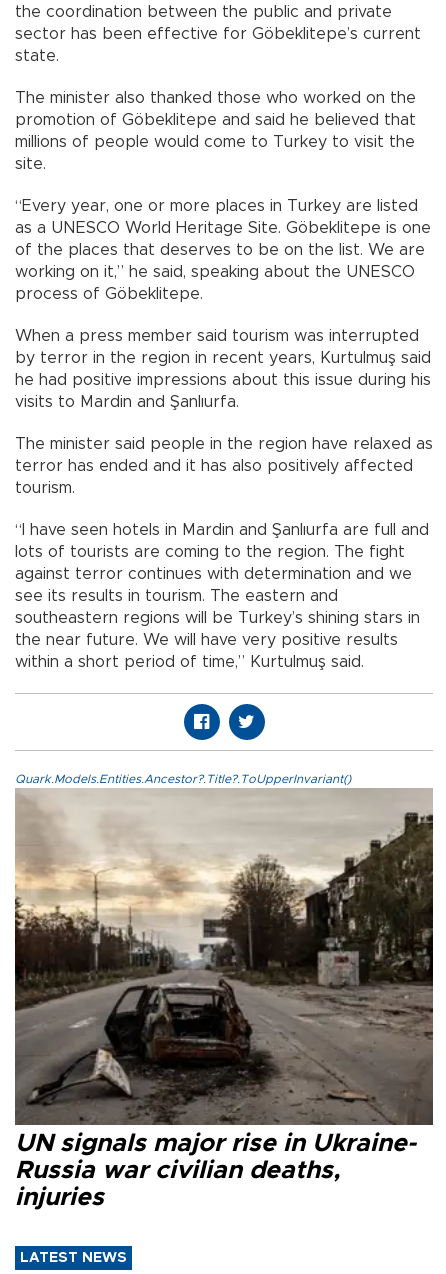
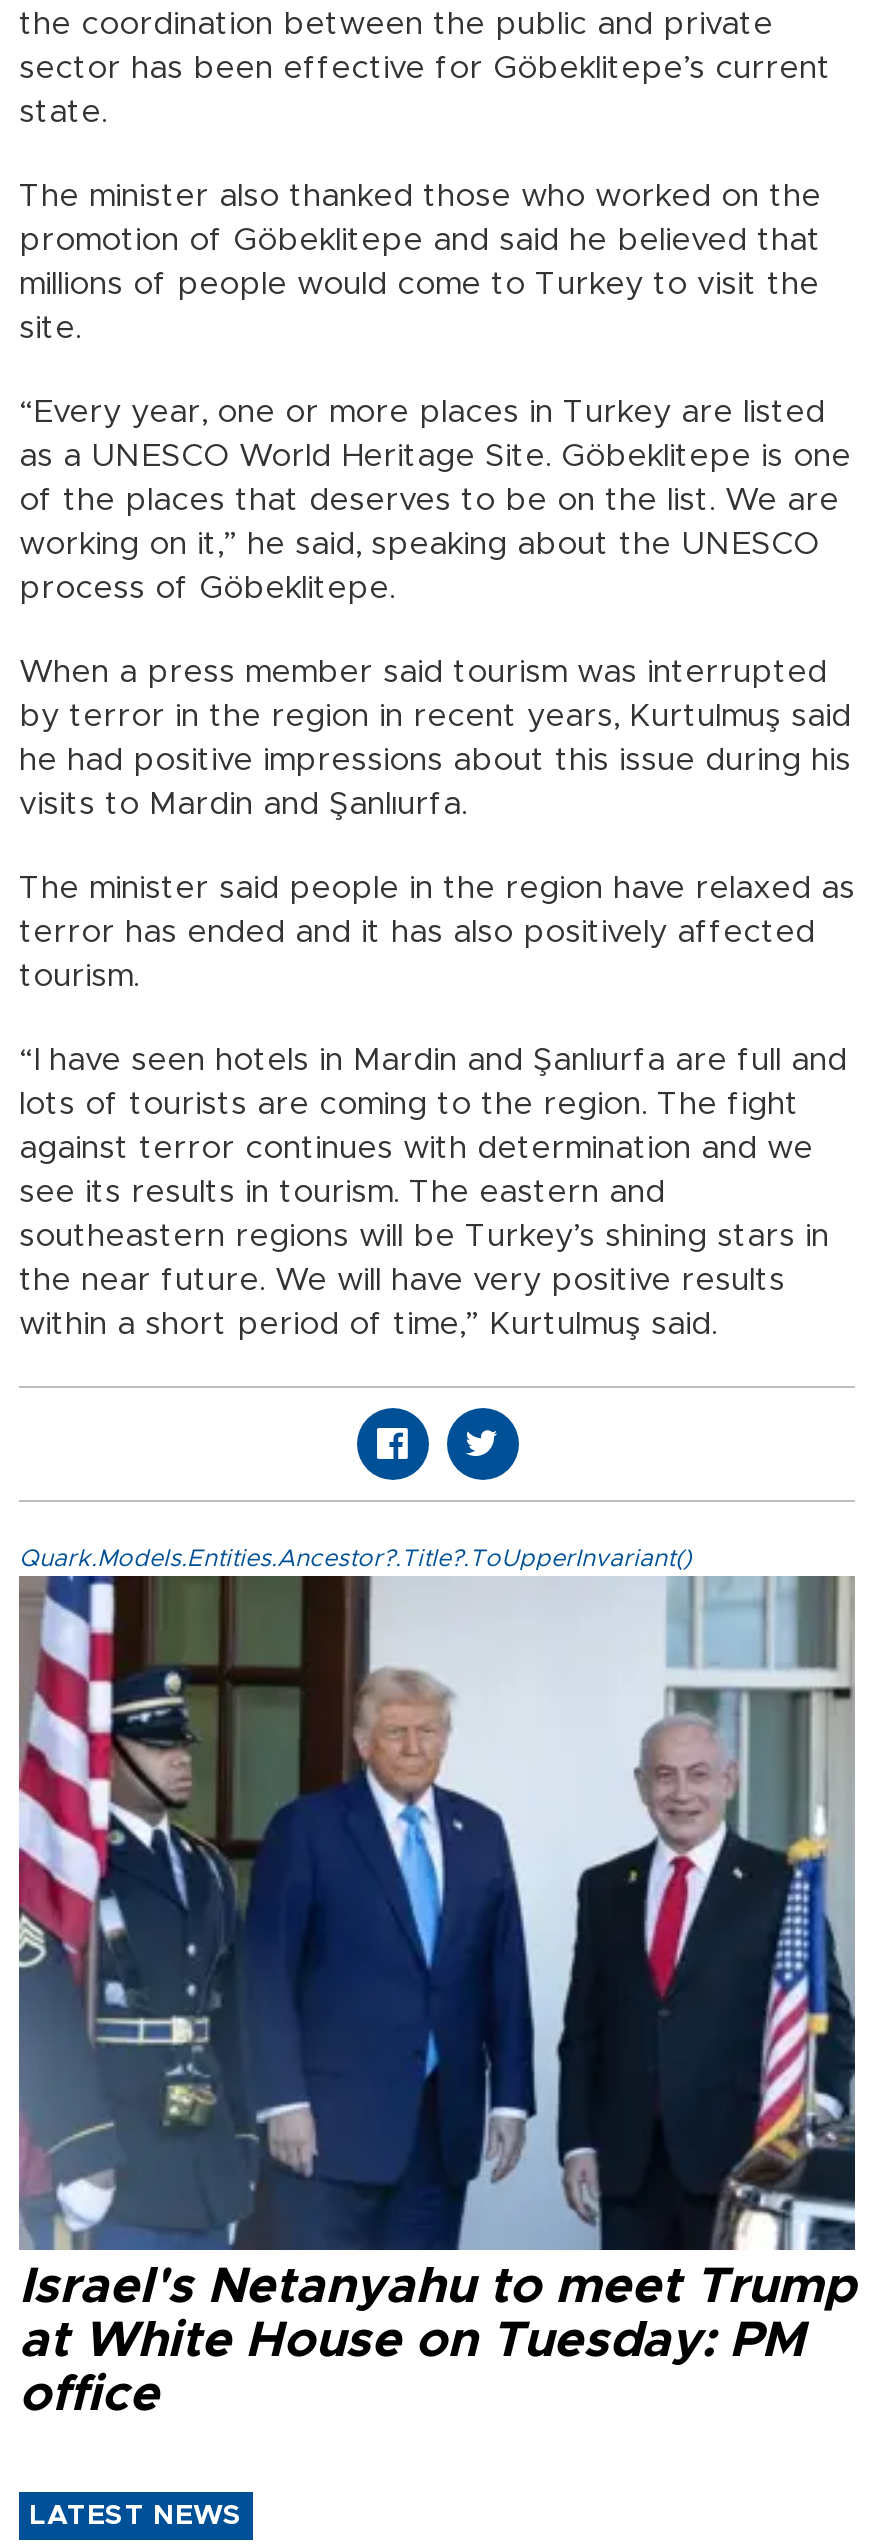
[14,788,434,1210] [image] | UN signals major rise in Ukraine- | Russia war civilian deaths, | injuries -> [17,1576,855,2420] [image] | Israel's Netanyahu to meet Trump | at White House on Tuesday: PM | office

